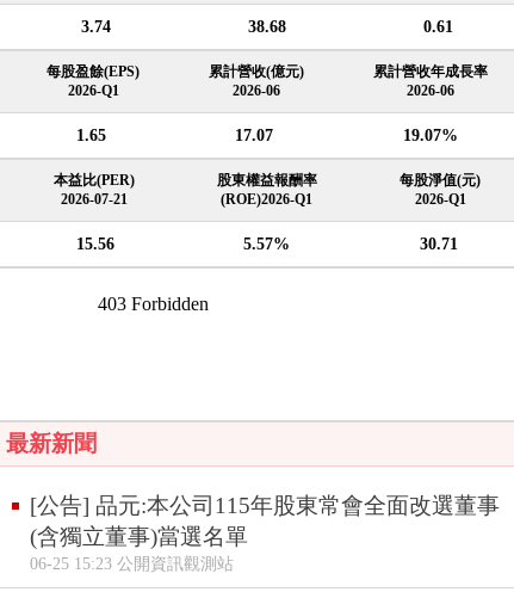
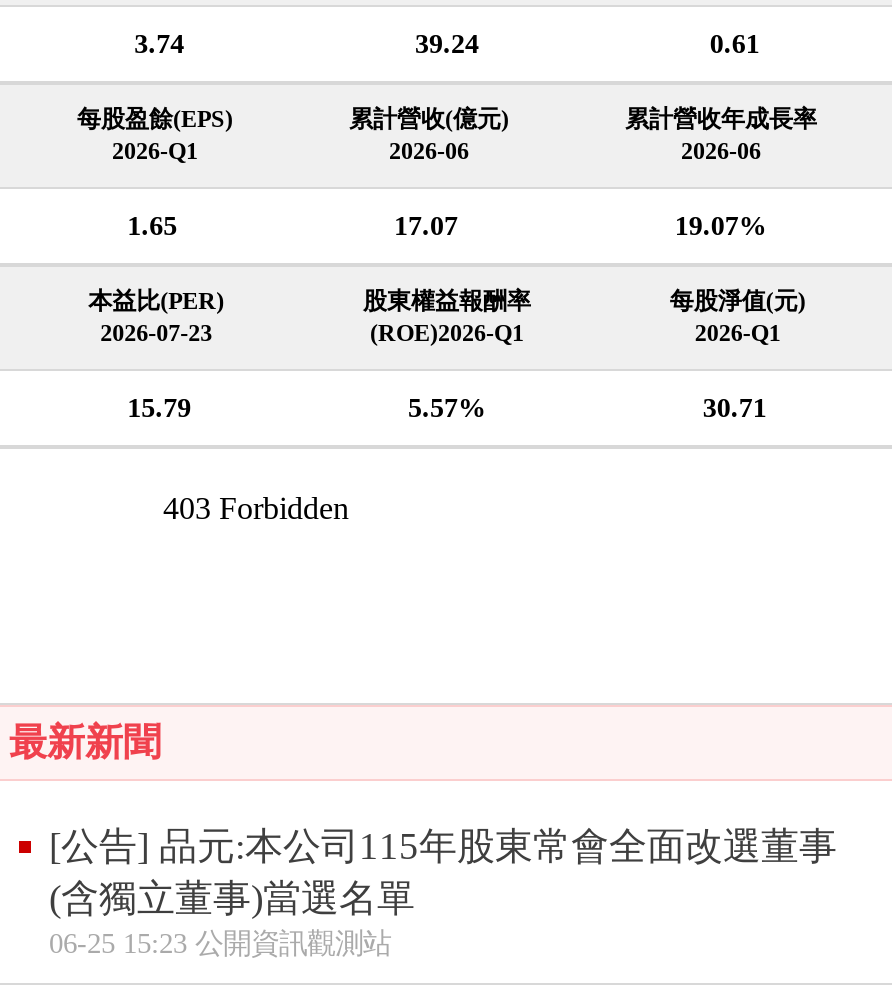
[248,17,286,36] 38.68 -> [415,27,479,59] 39.24
[60,191,127,208] 2026-07-21 -> [100,319,212,347] 2026-07-23
[77,234,115,253] 15.56 -> [127,391,191,423] 15.79

